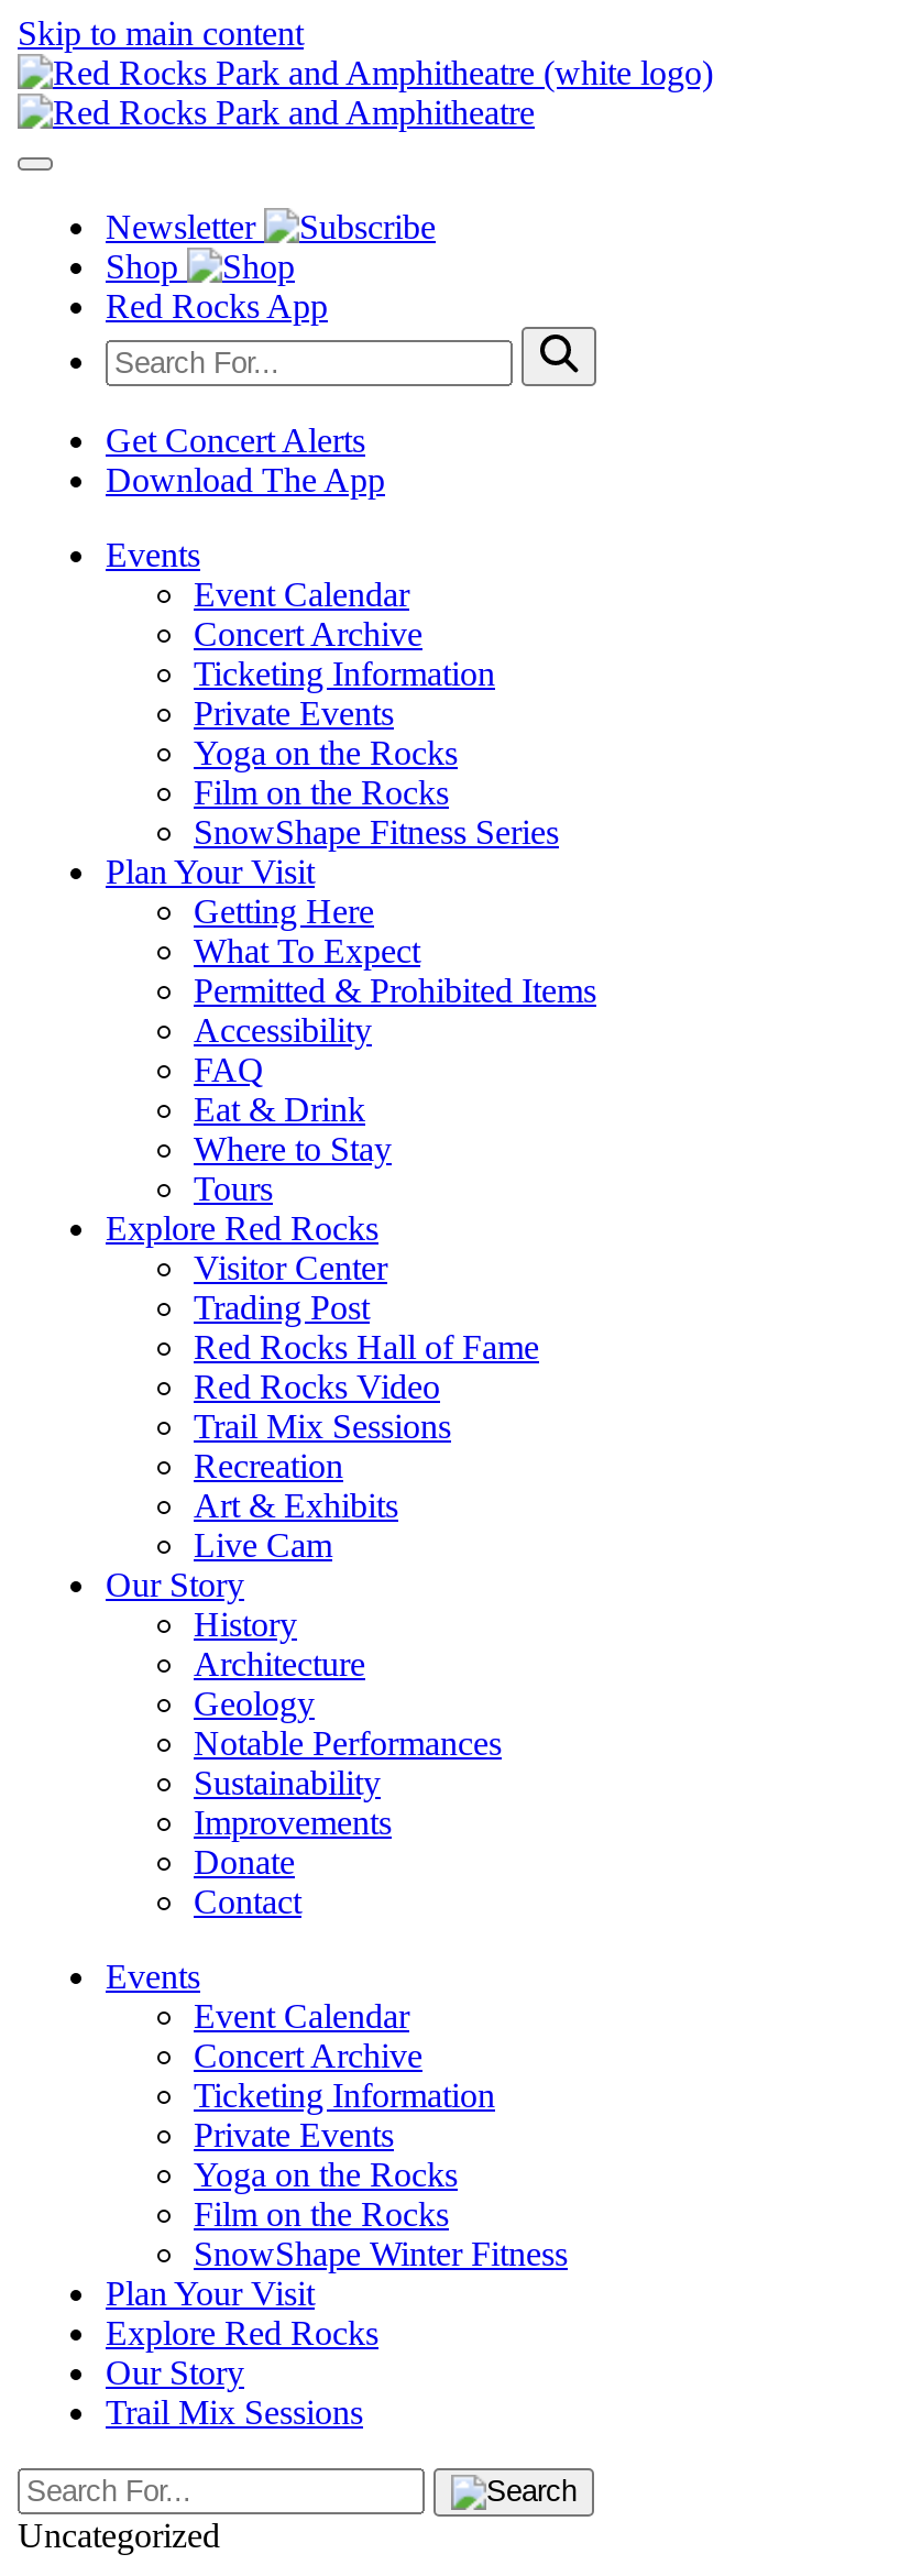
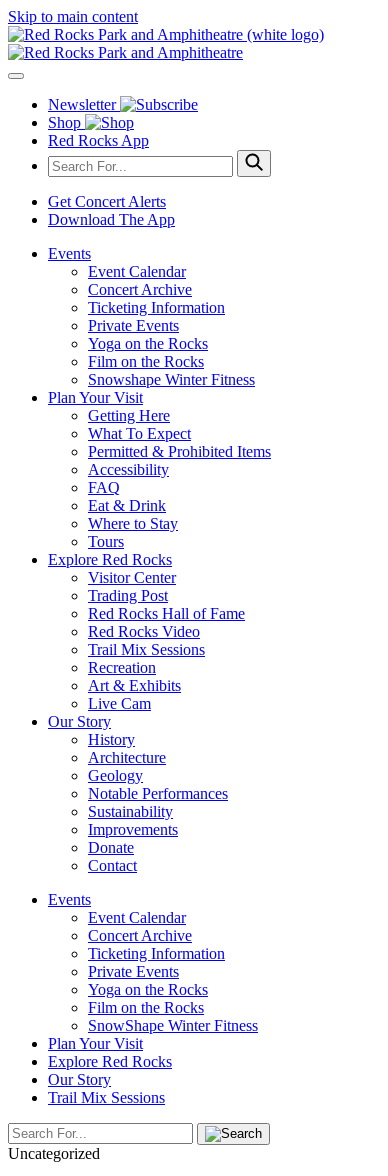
[194,813,559,851] SnowShape Fitness Series -> [88,371,255,388] Snowshape Winter Fitness

